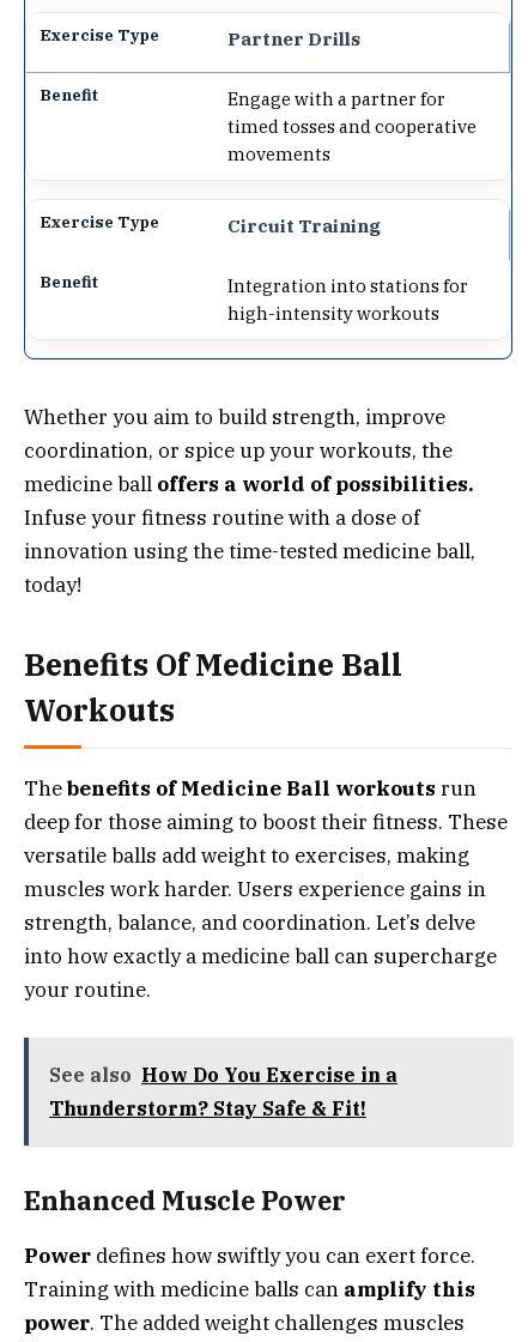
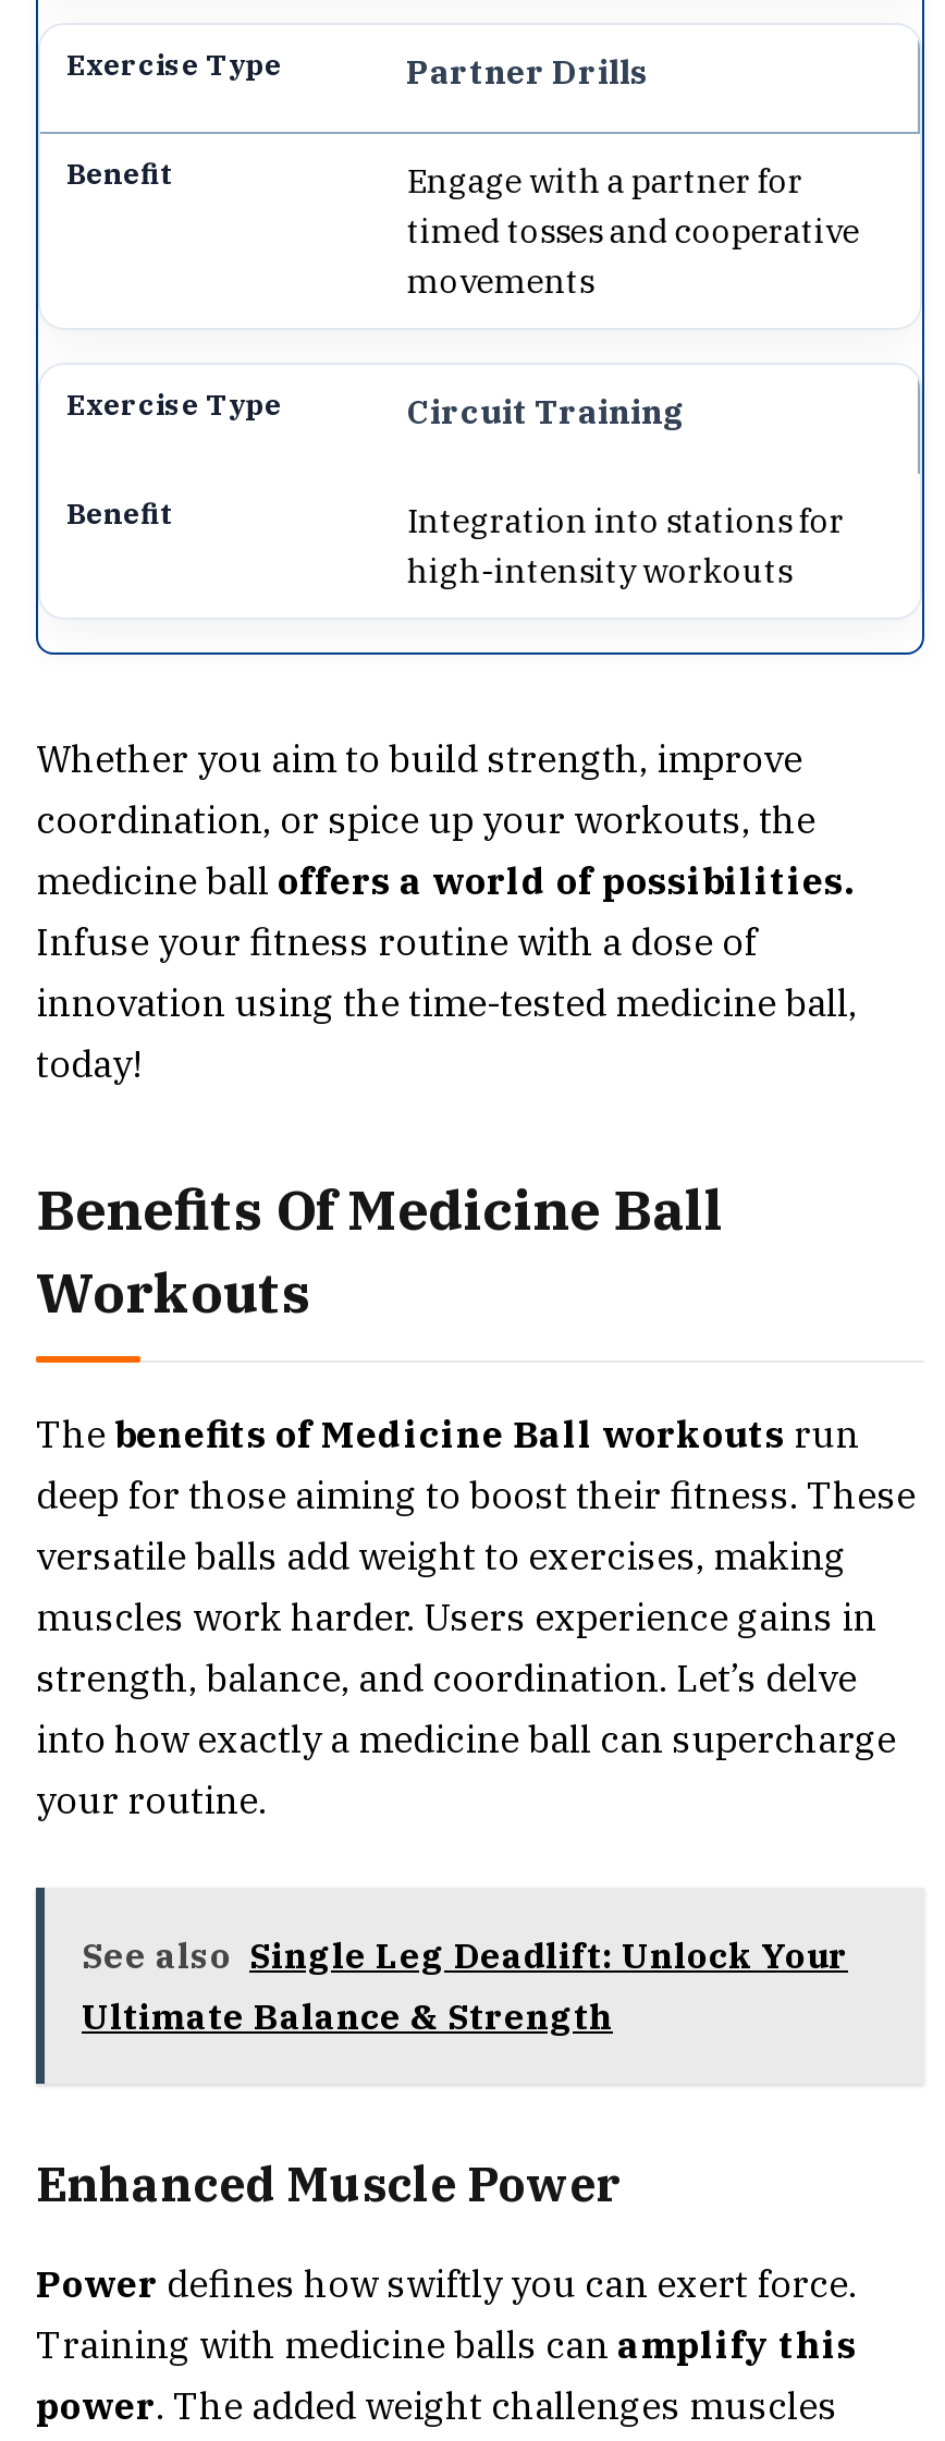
[49,1063,397,1121] See also How Do You Exercise in a | Thunderstorm? Stay Safe & Fit! -> [82,1934,848,2039] See also Single Leg Deadlift: Unlock Your | Ultimate Balance & Strength

